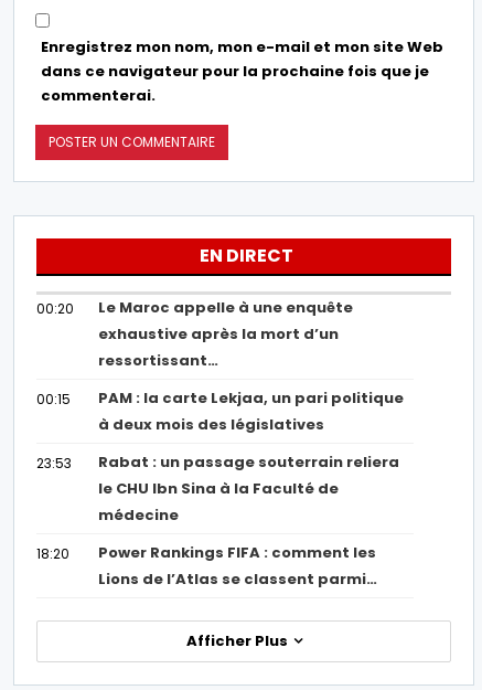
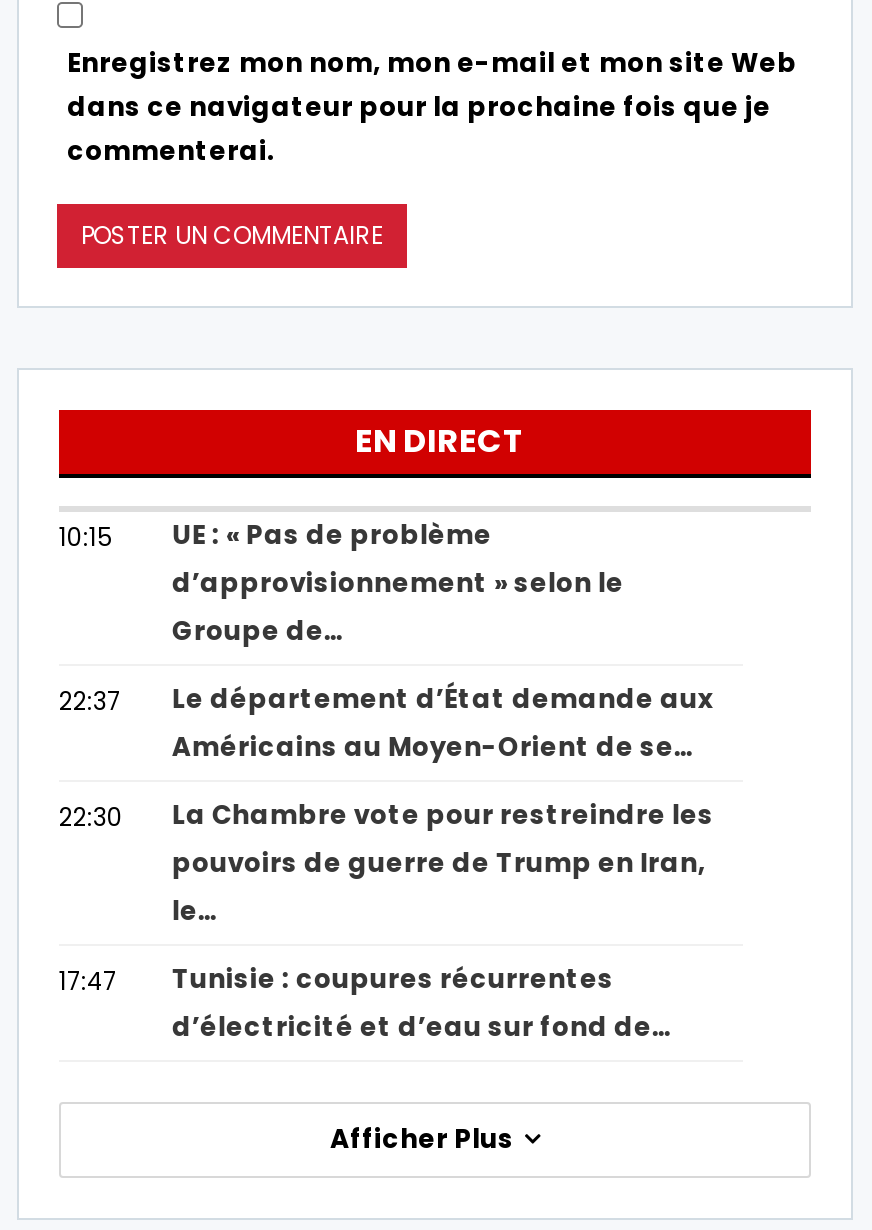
[36,297,353,371] 00:20 | Le Maroc appelle à une enquête | exhaustive après la mort d’un | ressortissant… -> [59,516,624,650] 10:15 | UE : « Pas de problème | d’approvisionnement » selon le | Groupe de…
[36,388,404,435] 00:15 | PAM : la carte Lekjaa, un pari politique | à deux mois des législatives -> [59,680,714,766] 22:37 | Le département d’État demande aux | Américains au Moyen-Orient de se…
[36,452,400,526] 23:53 | Rabat : un passage souterrain reliera | le CHU Ibn Sina à la Faculté de | médecine -> [59,796,714,930] 22:30 | La Chambre vote pour restreindre les | pouvoirs de guerre de Trump en Iran, | le…
[36,542,378,590] 18:20 | Power Rankings FIFA : comment les | Lions de l’Atlas se classent parmi… -> [59,960,672,1046] 17:47 | Tunisie : coupures récurrentes | d’électricité et d’eau sur fond de…

